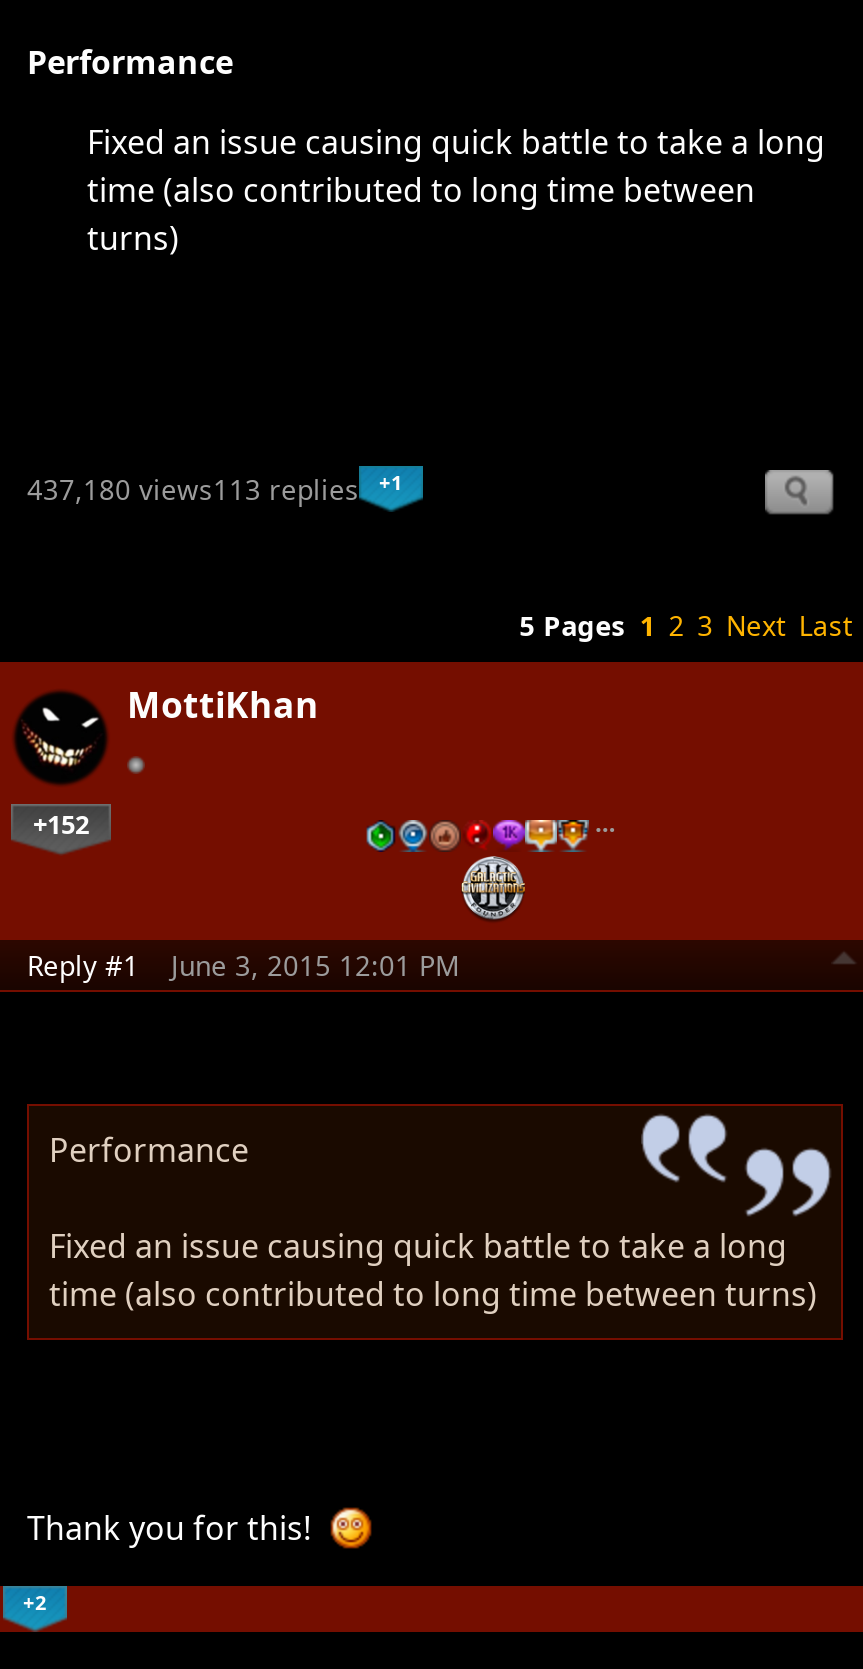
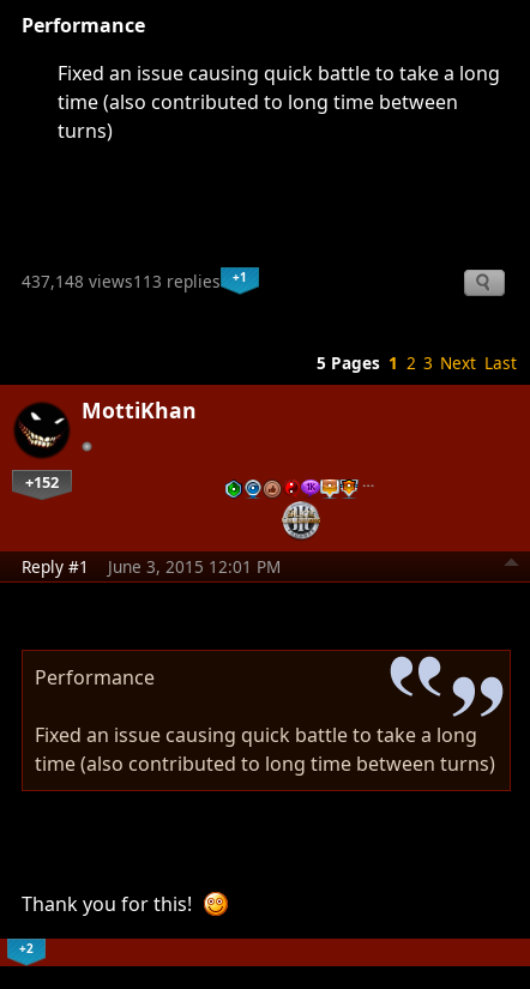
[27,470,359,508] 437,180 views113 replies -> [22,270,221,292] 437,148 views113 replies

